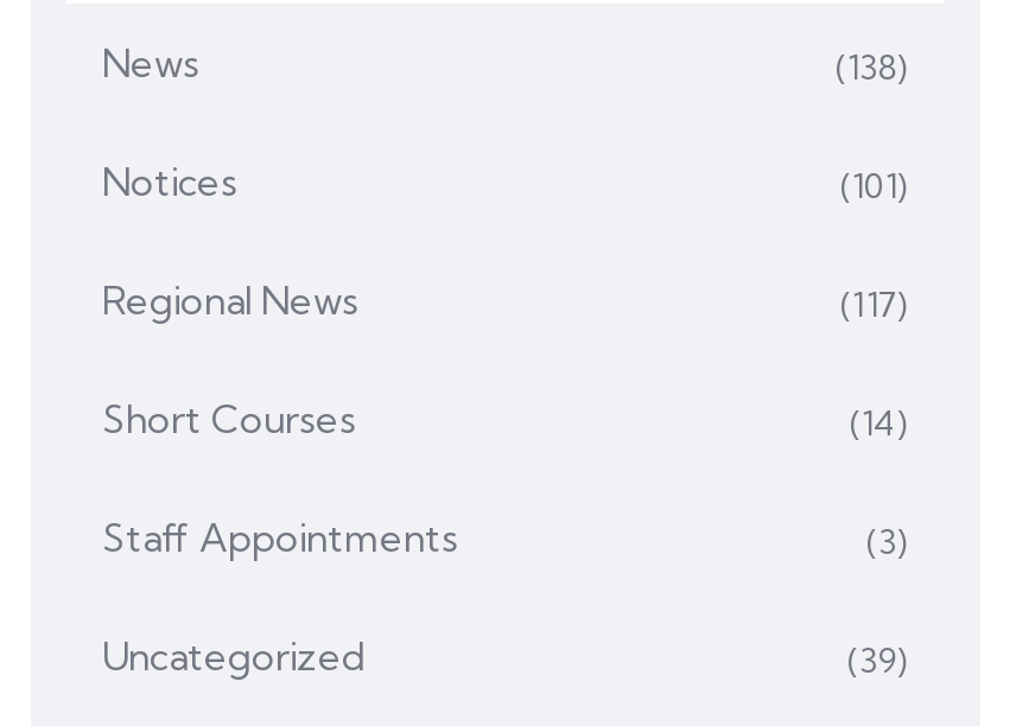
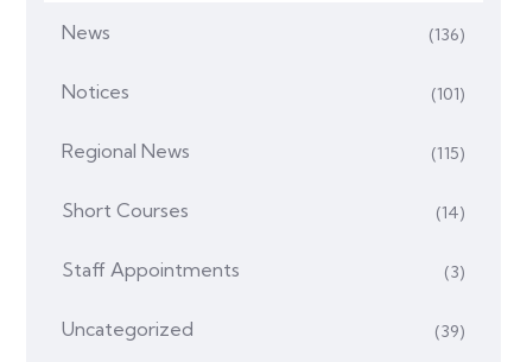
[836,46,909,89] (138) -> [429,24,465,45] (136)
[840,283,909,326] (117) -> [431,142,465,164] (115)

